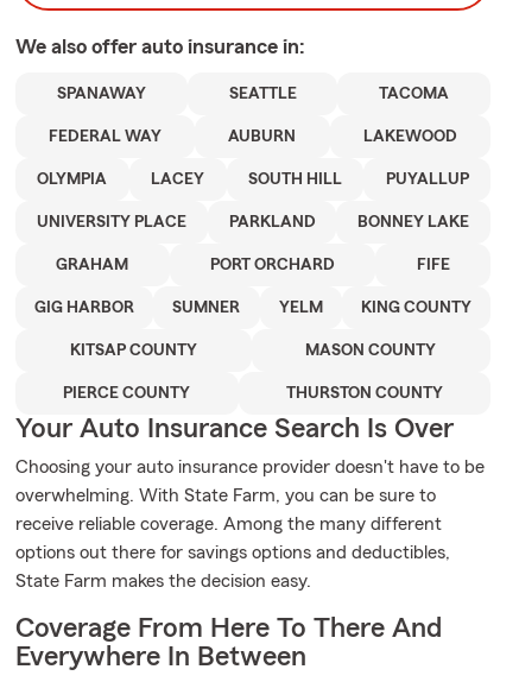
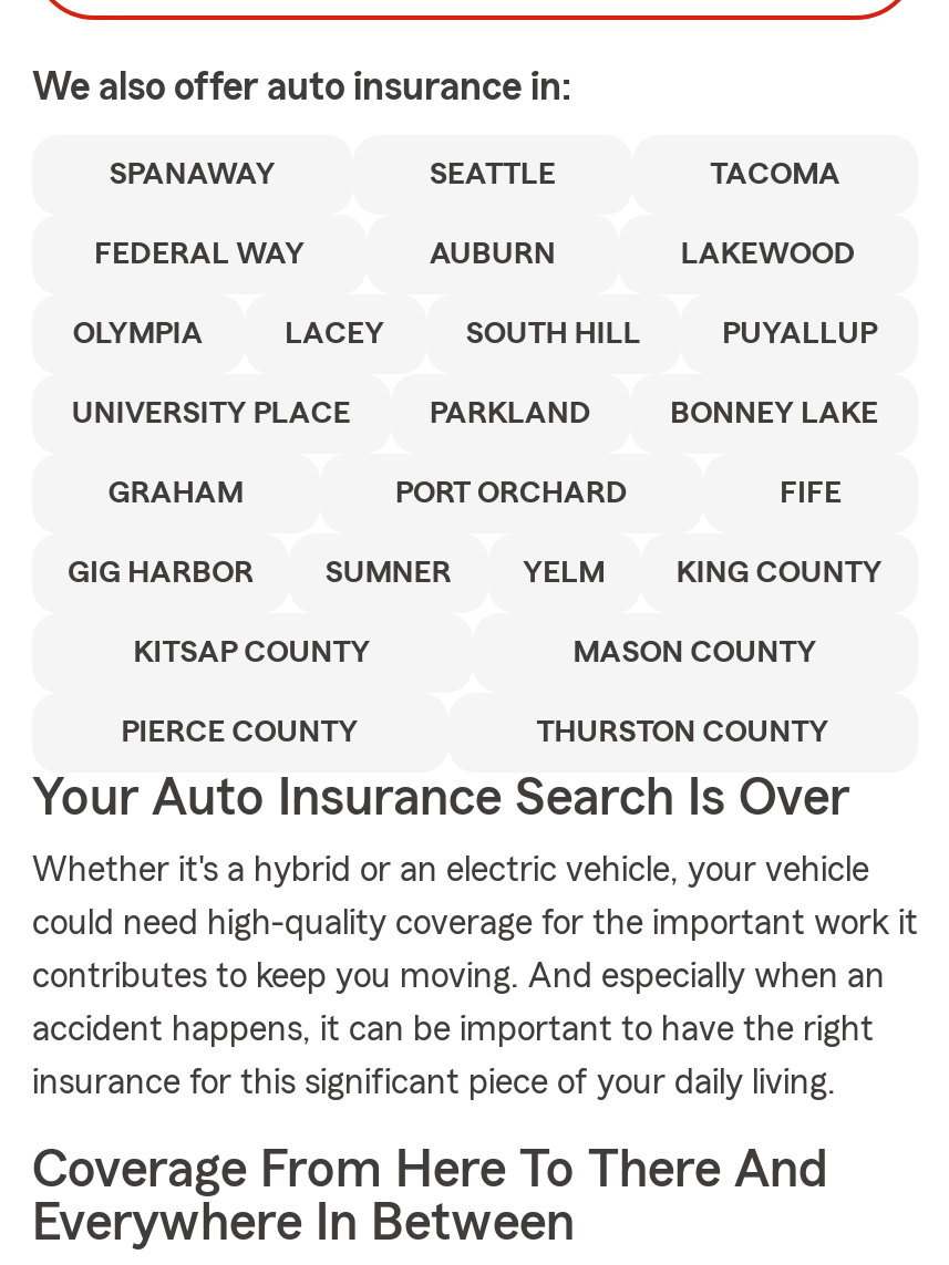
[15,457,485,476] Choosing your auto insurance provider doesn't have to be -> [32,852,869,888] Whether it's a hybrid or an electric vehicle, your vehicle
[15,486,436,505] overwhelming. With State Farm, you can be sure to -> [32,905,918,941] could need high-quality coverage for the important work it
[15,514,442,533] receive reliable coverage. Among the many different -> [32,958,885,994] contributes to keep you moving. And especially when an
[15,543,450,562] options out there for savings options and deductibles, -> [32,1012,874,1047] accident happens, it can be important to have the right
[15,572,311,591] State Farm makes the decision easy. -> [32,1065,836,1100] insurance for this significant piece of your daily living.

